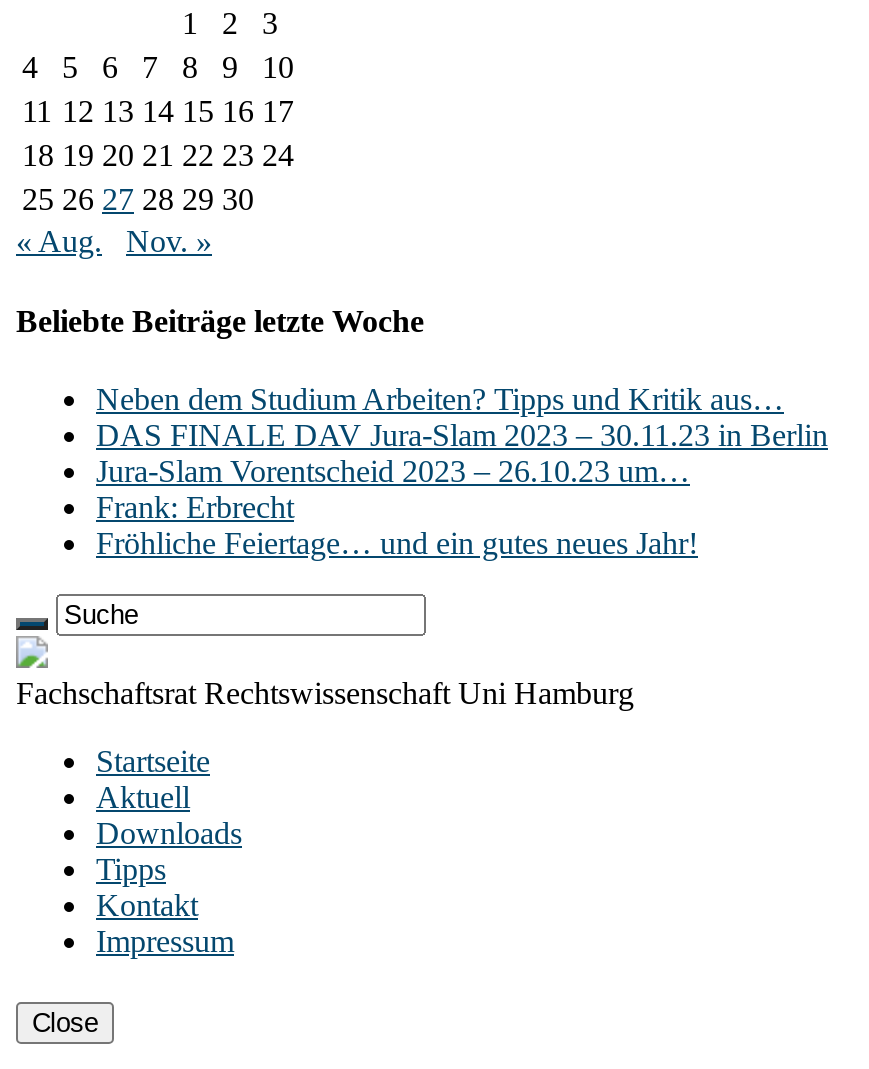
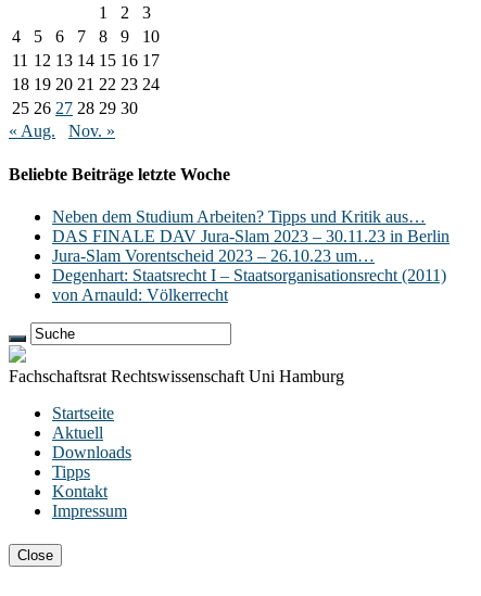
[96,490,698,560] Frank: Erbrecht | Fröhliche Feiertage… und ein gutes neues Jahr! -> [52,266,446,304] Degenhart: Staatsrecht I – Staatsorganisationsrecht (2011) | von Arnauld: Völkerrecht

